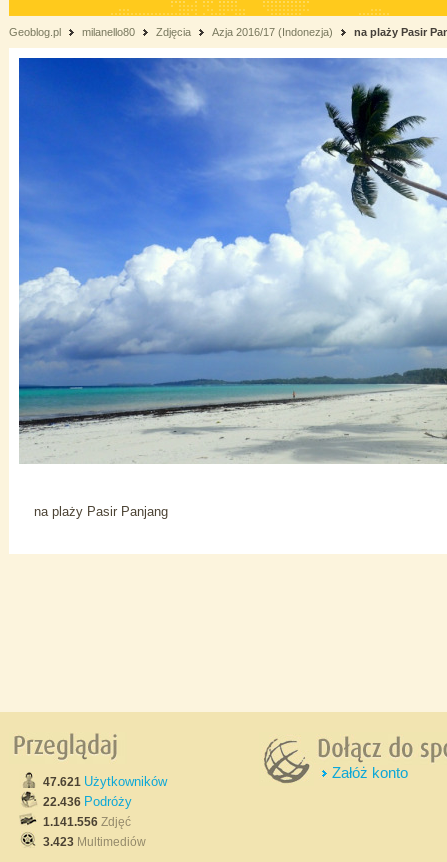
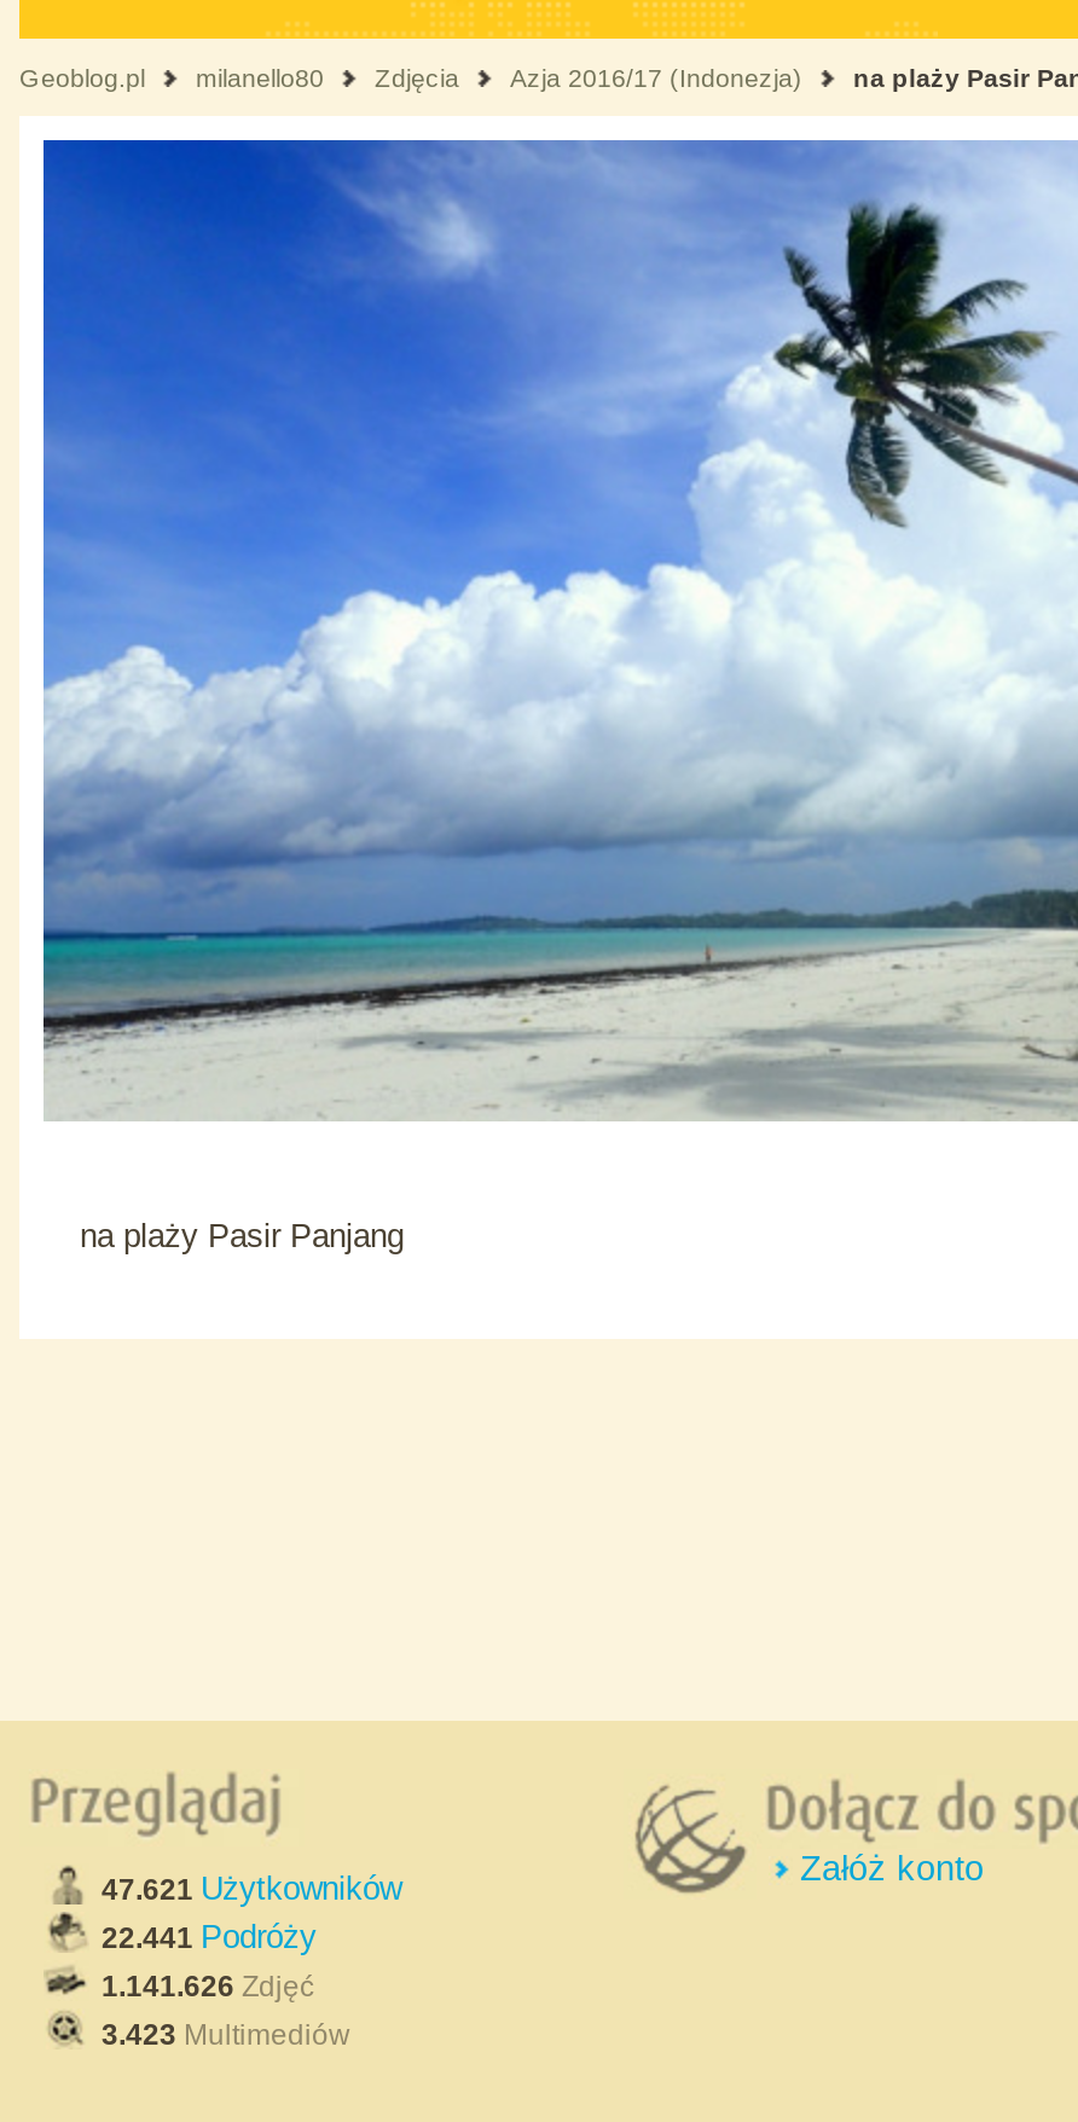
[43,794,132,809] 22.436 Podróży -> [102,1919,317,1955] 22.441 Podróży
[43,815,131,829] 1.141.556 Zdjęć -> [102,1970,314,2004] 1.141.626 Zdjęć

